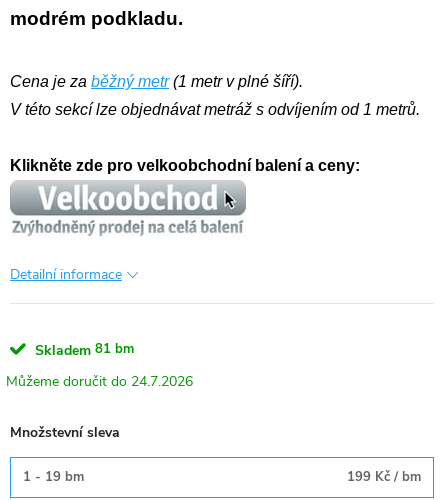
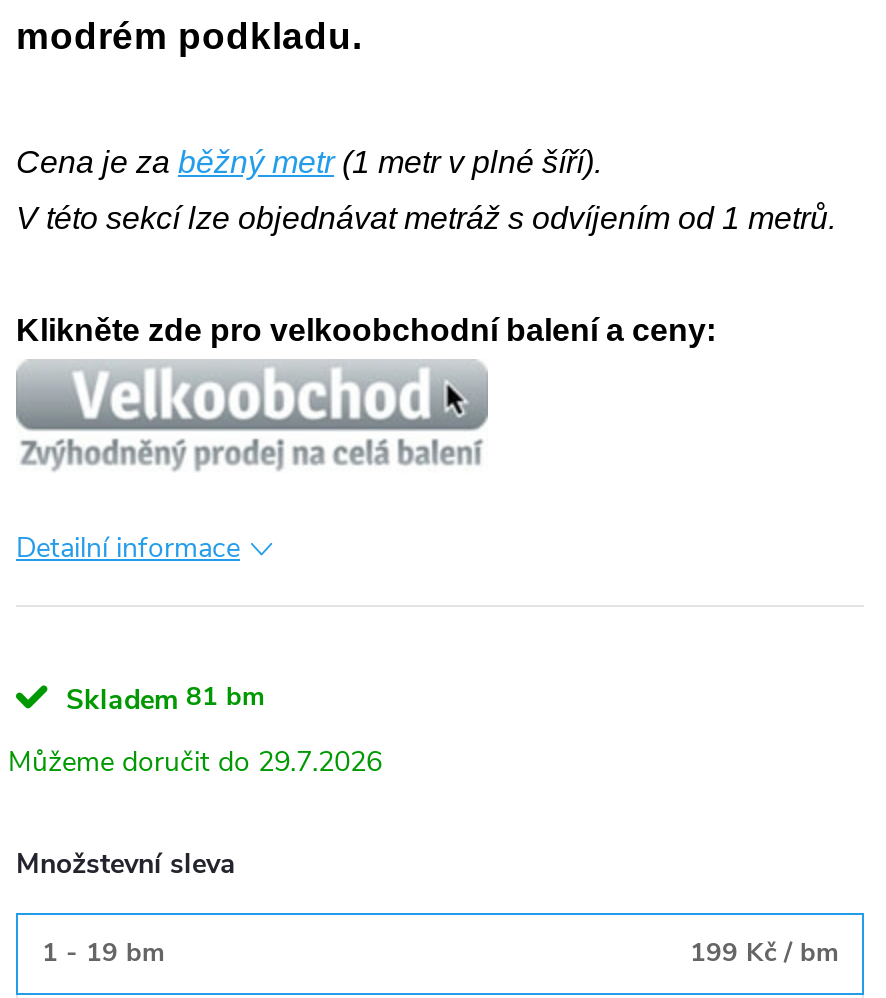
[131,372,193,391] 24.7.2026 -> [258,743,382,781] 29.7.2026

